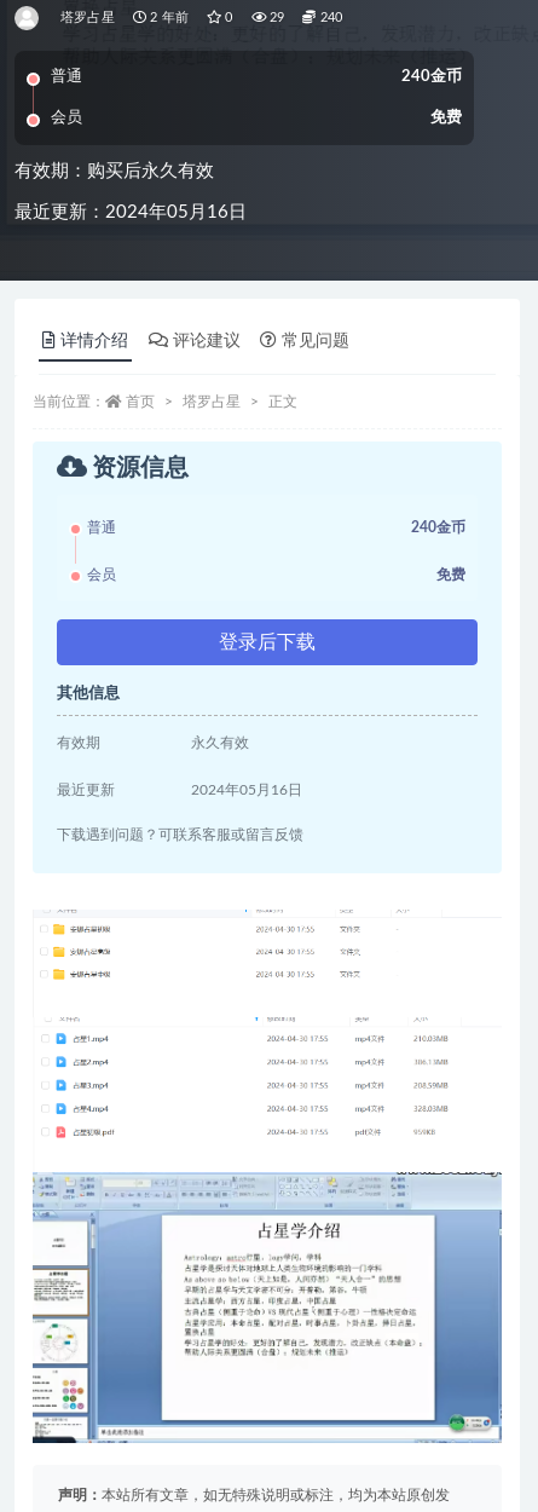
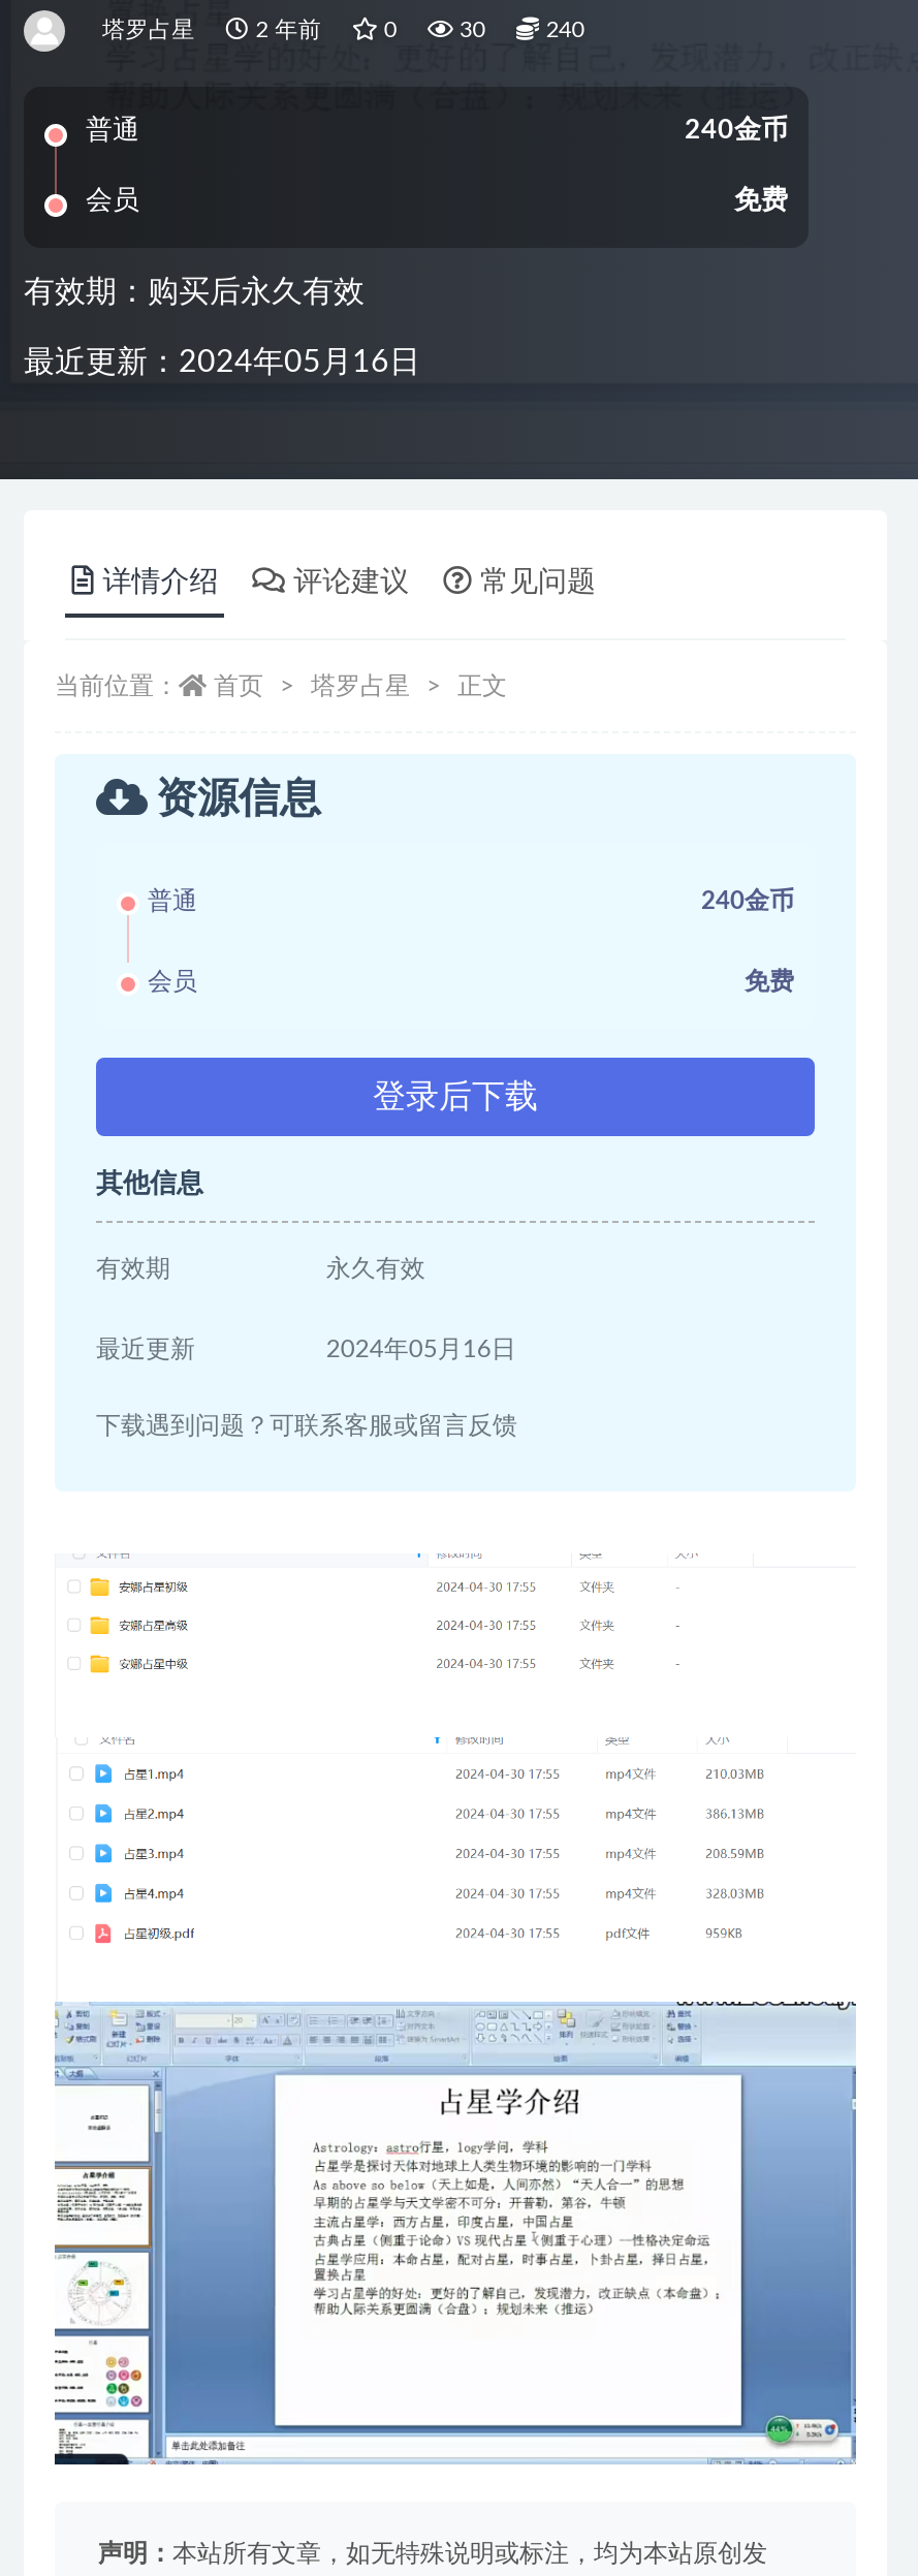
[266,11,285,24] 29 -> [453,19,485,42] 30

